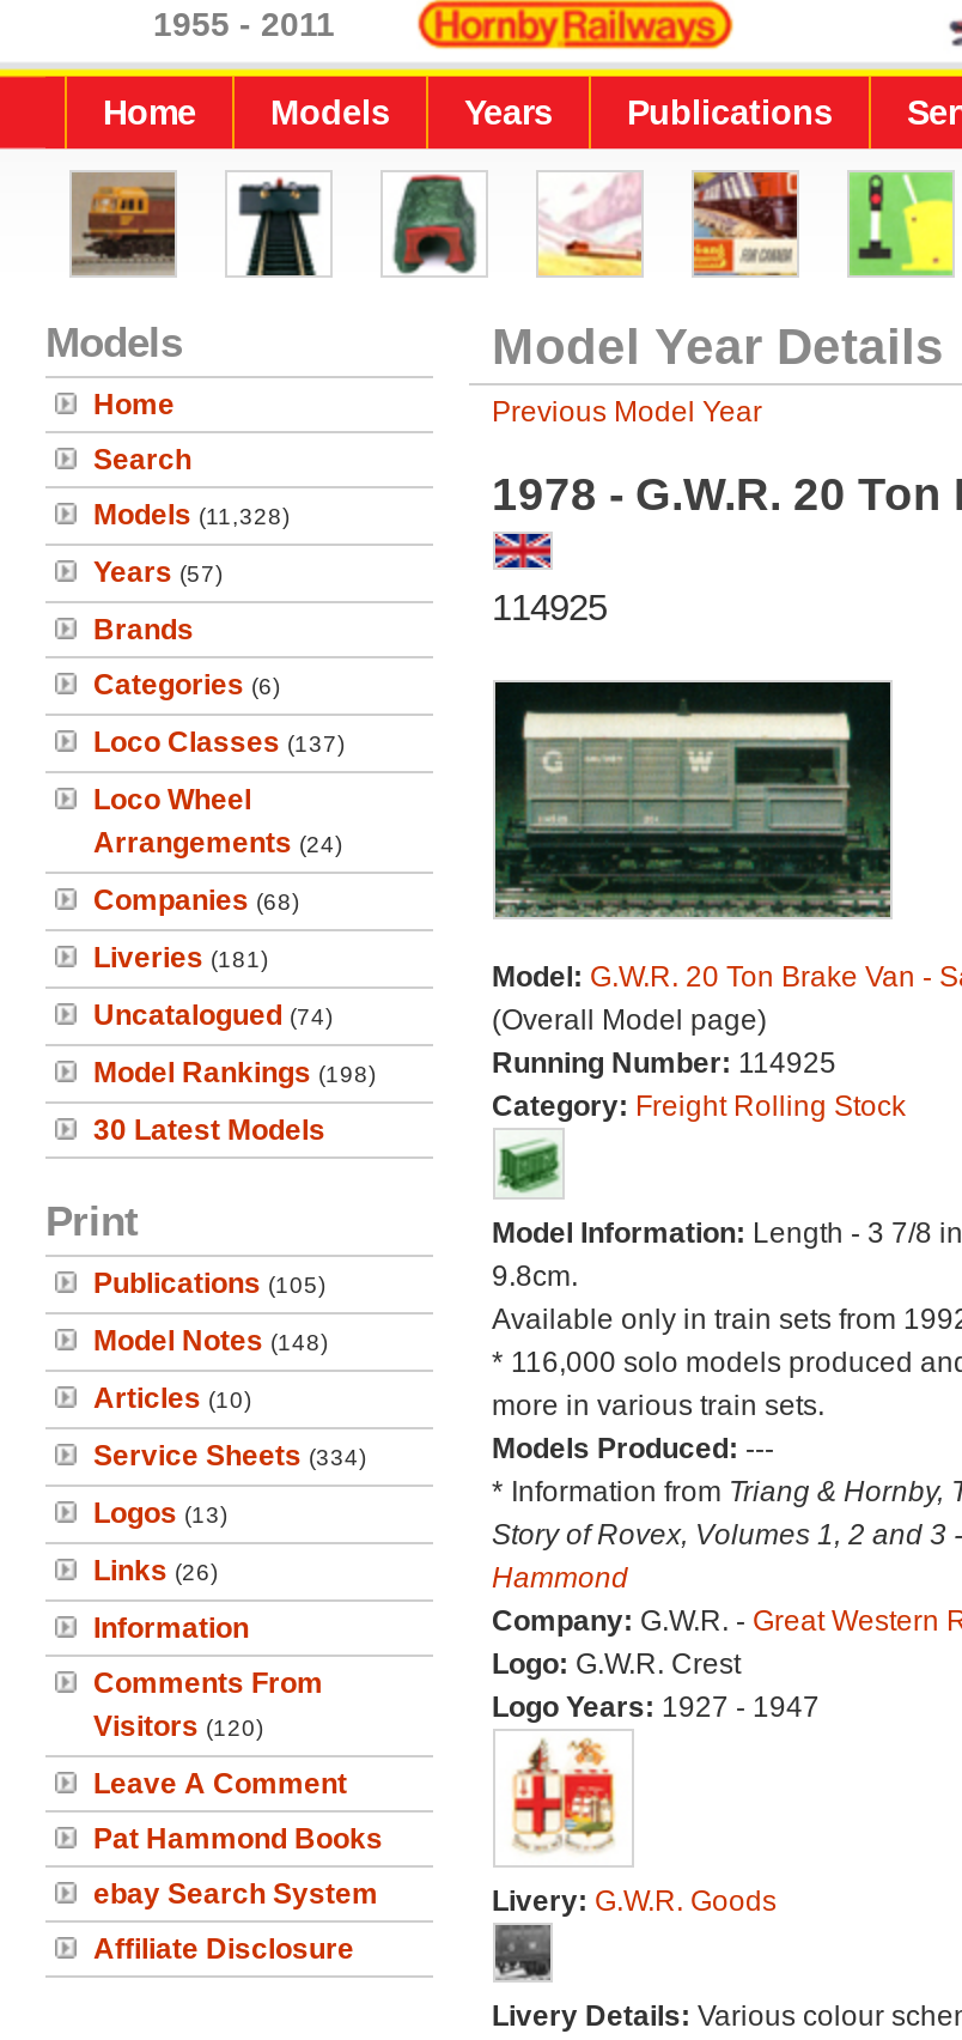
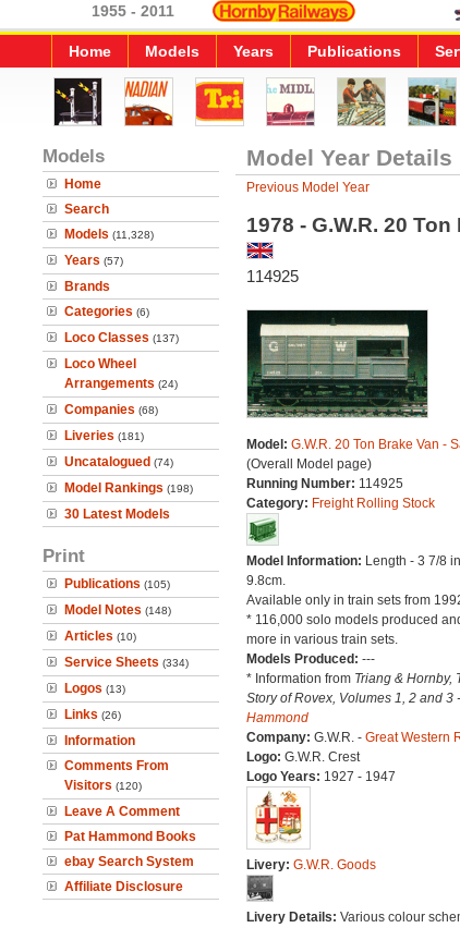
[69,170,177,275] [image] -> [55,78,102,125] [image]
[227,177,330,278] [image] -> [124,80,173,126] [image]
[383,172,486,275] [image] -> [195,80,244,124] [image]
[536,172,644,278] [image] -> [266,80,315,126] [image]
[692,172,799,275] [image] -> [337,78,386,125] [image]
[847,170,955,278] [image] -> [408,78,457,126] [image]

